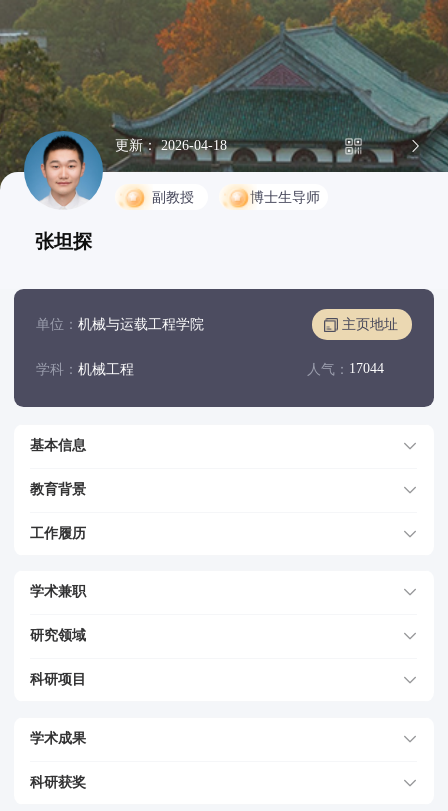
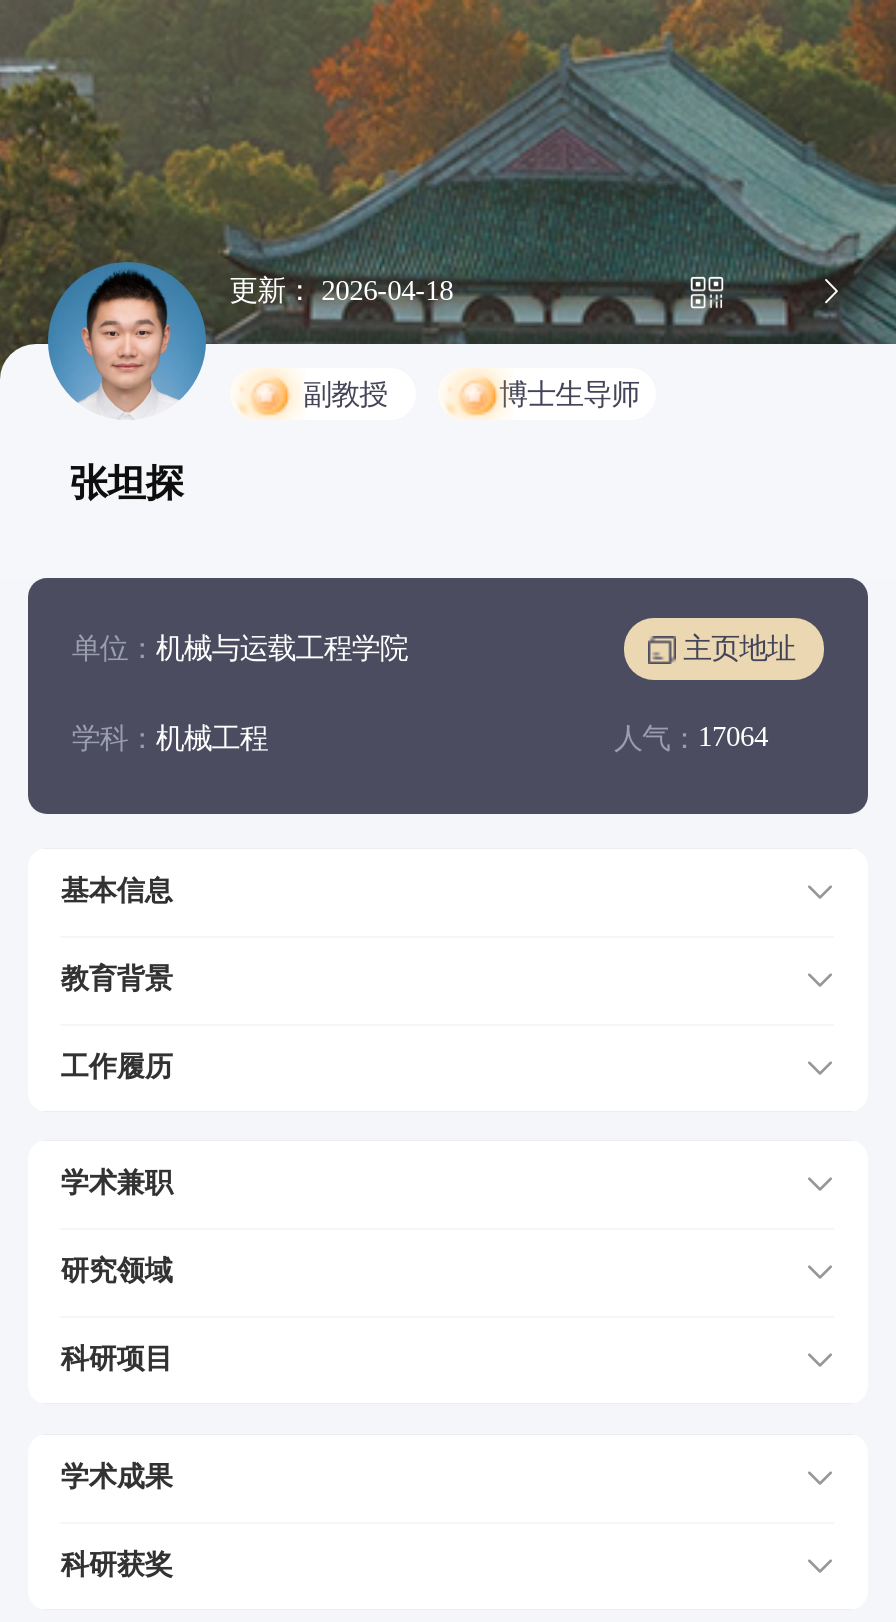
[307,360,384,377] 人气：17044 -> [614,720,768,754] 人气：17064

